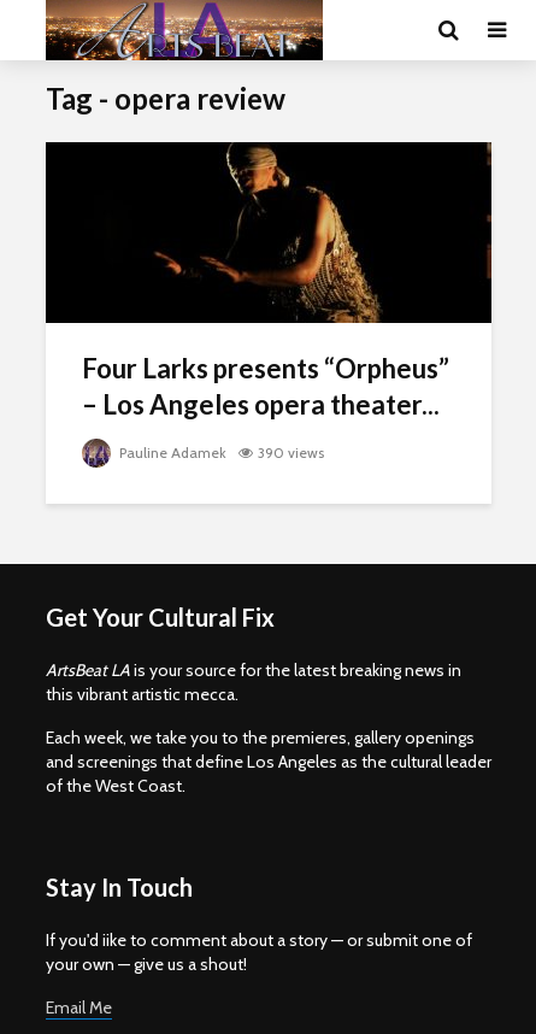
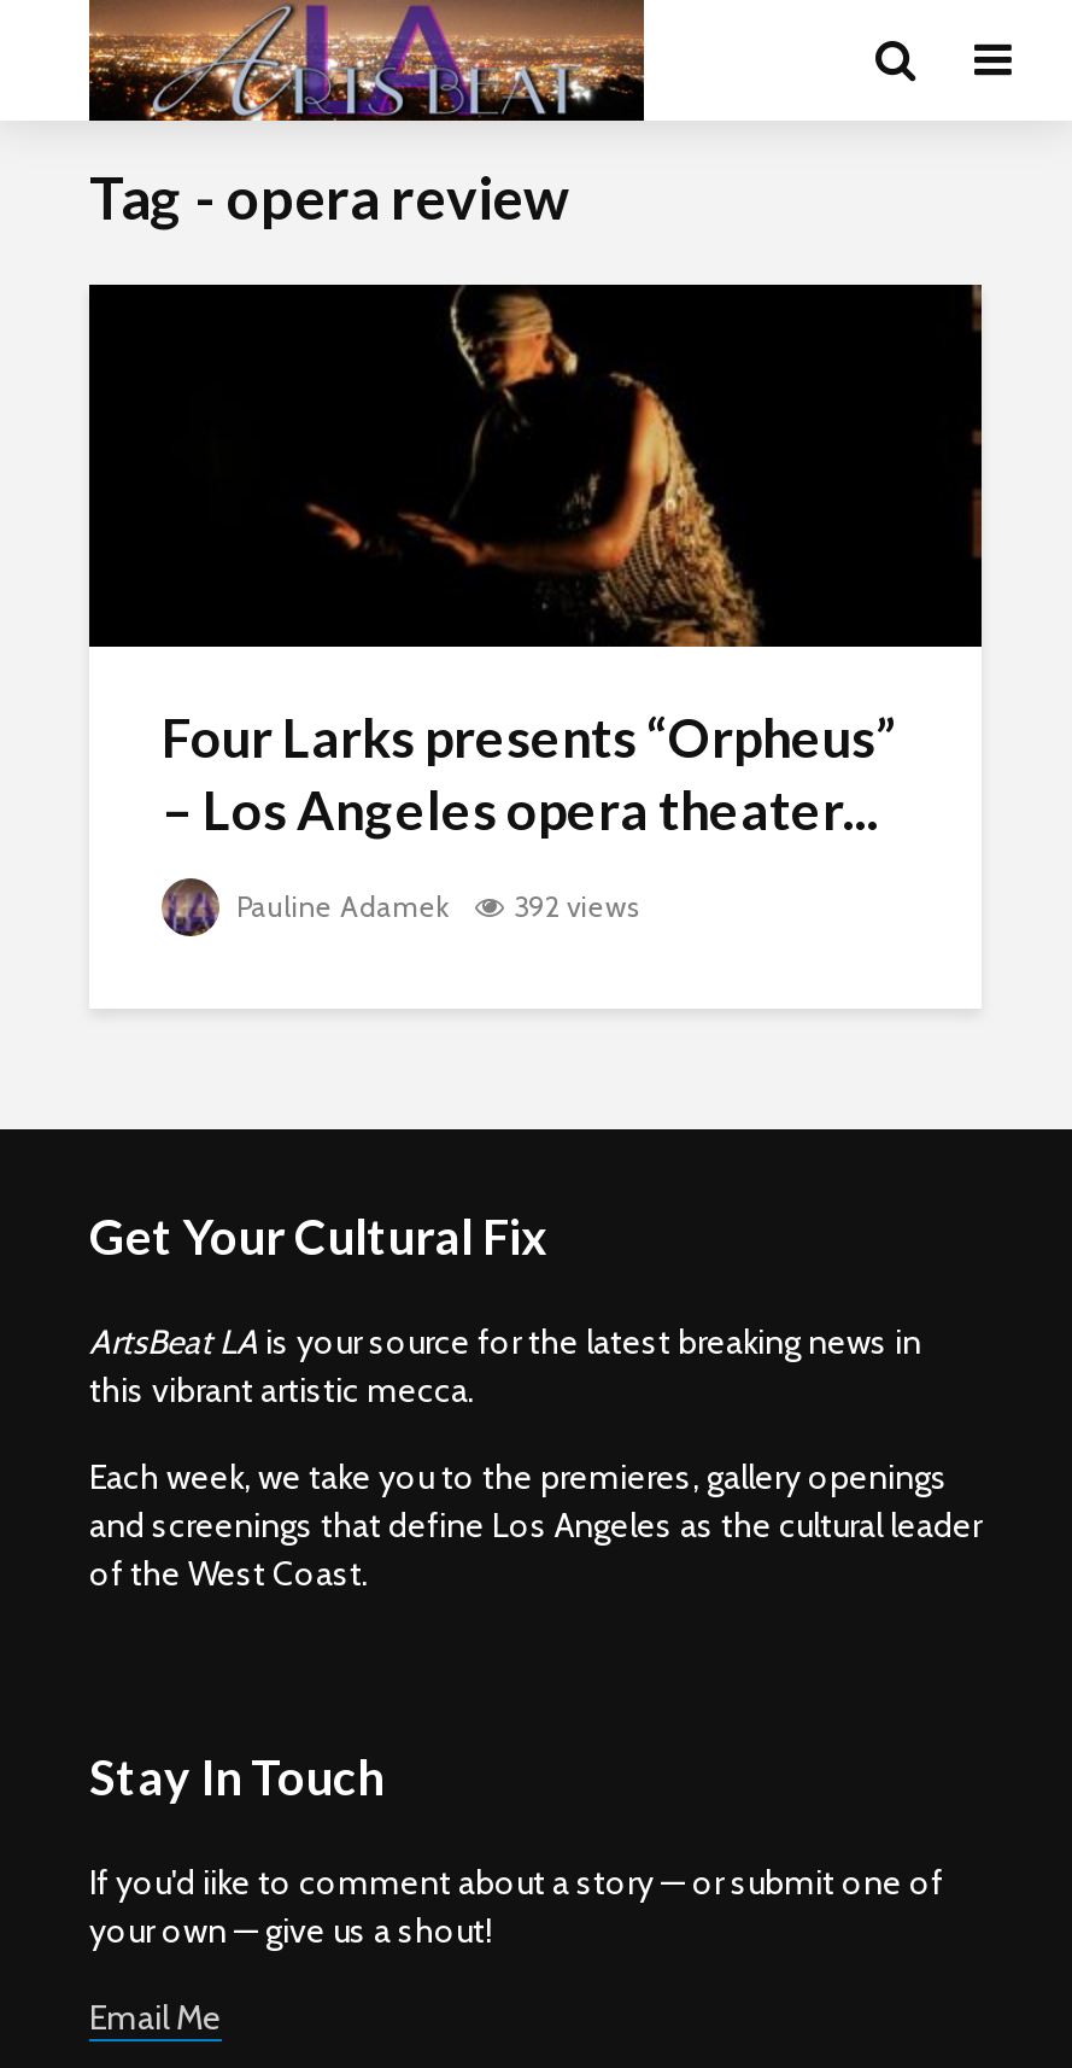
[116,443,324,462] Pauline Adamek 390 views -> [229,888,639,924] Pauline Adamek 392 views

